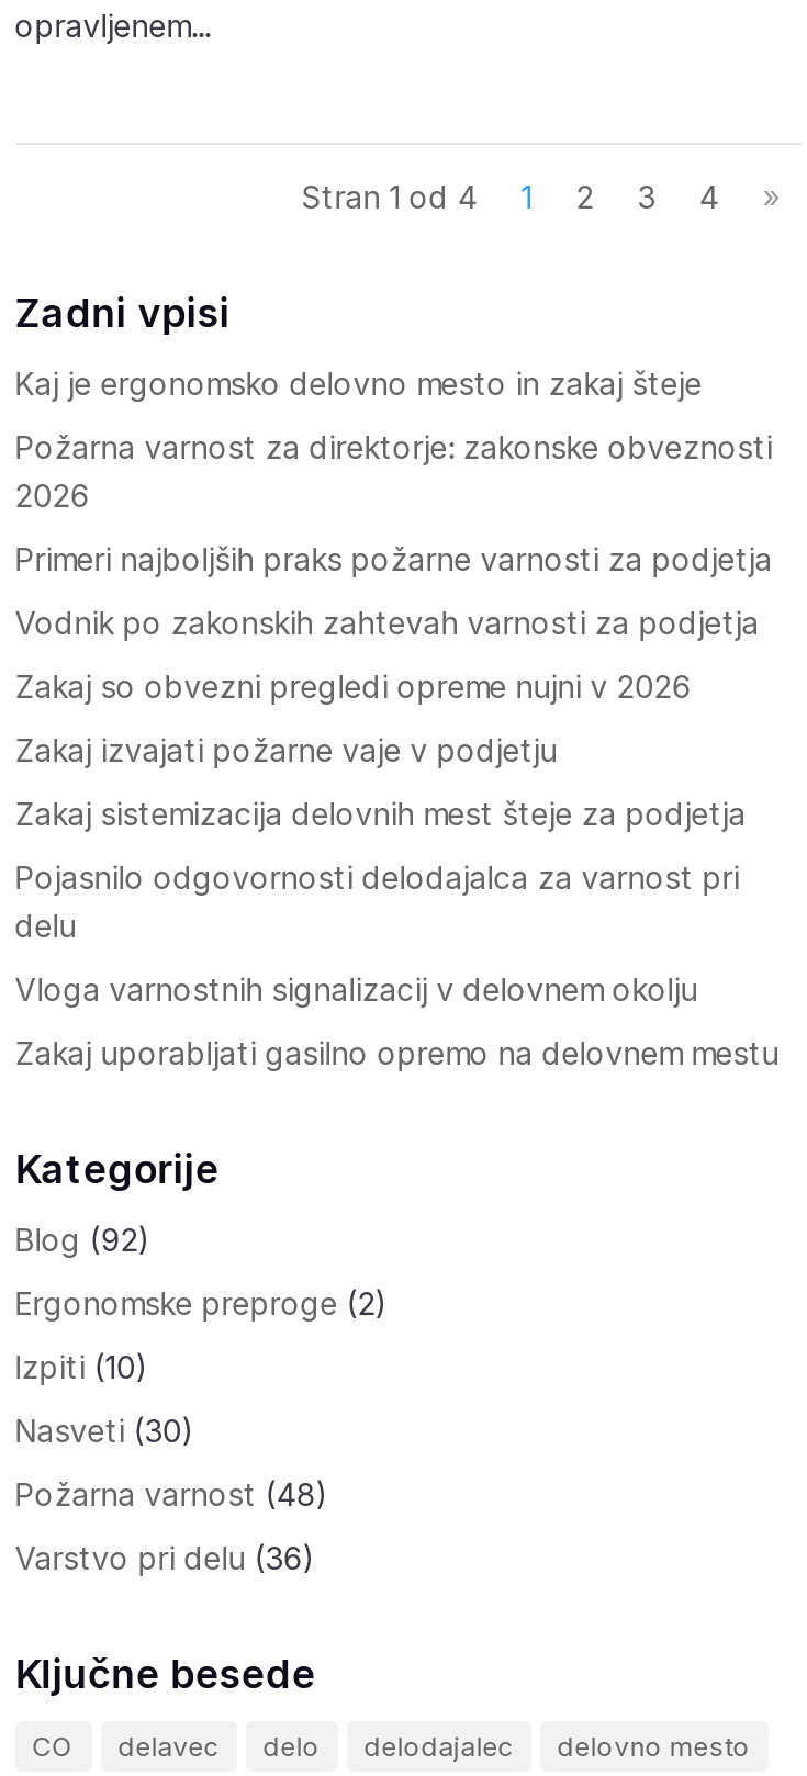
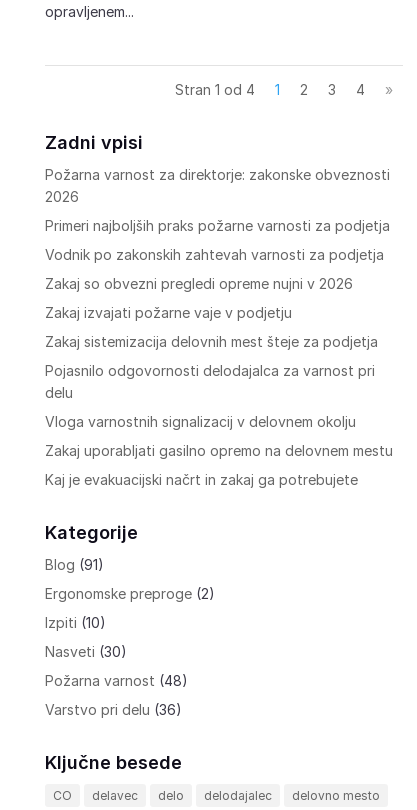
[15,365,702,402] Kaj je ergonomsko delovno mesto in zakaj šteje -> none
moved [15,429,779,1072] -> [45,166,393,459]: Požarna varnost za direktorje: zakonske obveznosti | 2026 | Primeri najboljših praks požarne varnosti za podjetja | ... | Vloga varnostnih signalizacij v delovnem okolju | Zakaj uporabljati gasilno opremo na delovnem mestu
none -> [45,471,358,488] Kaj je evakuacijski načrt in zakaj ga potrebujete
[15,1221,151,1258] Blog (92) -> [45,556,104,573] Blog (91)

